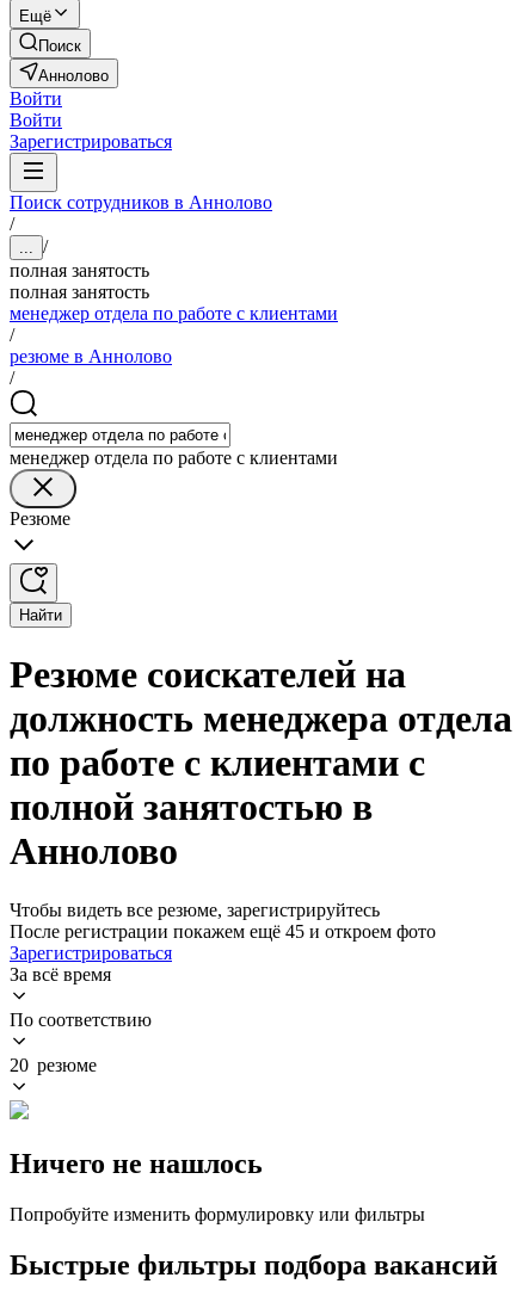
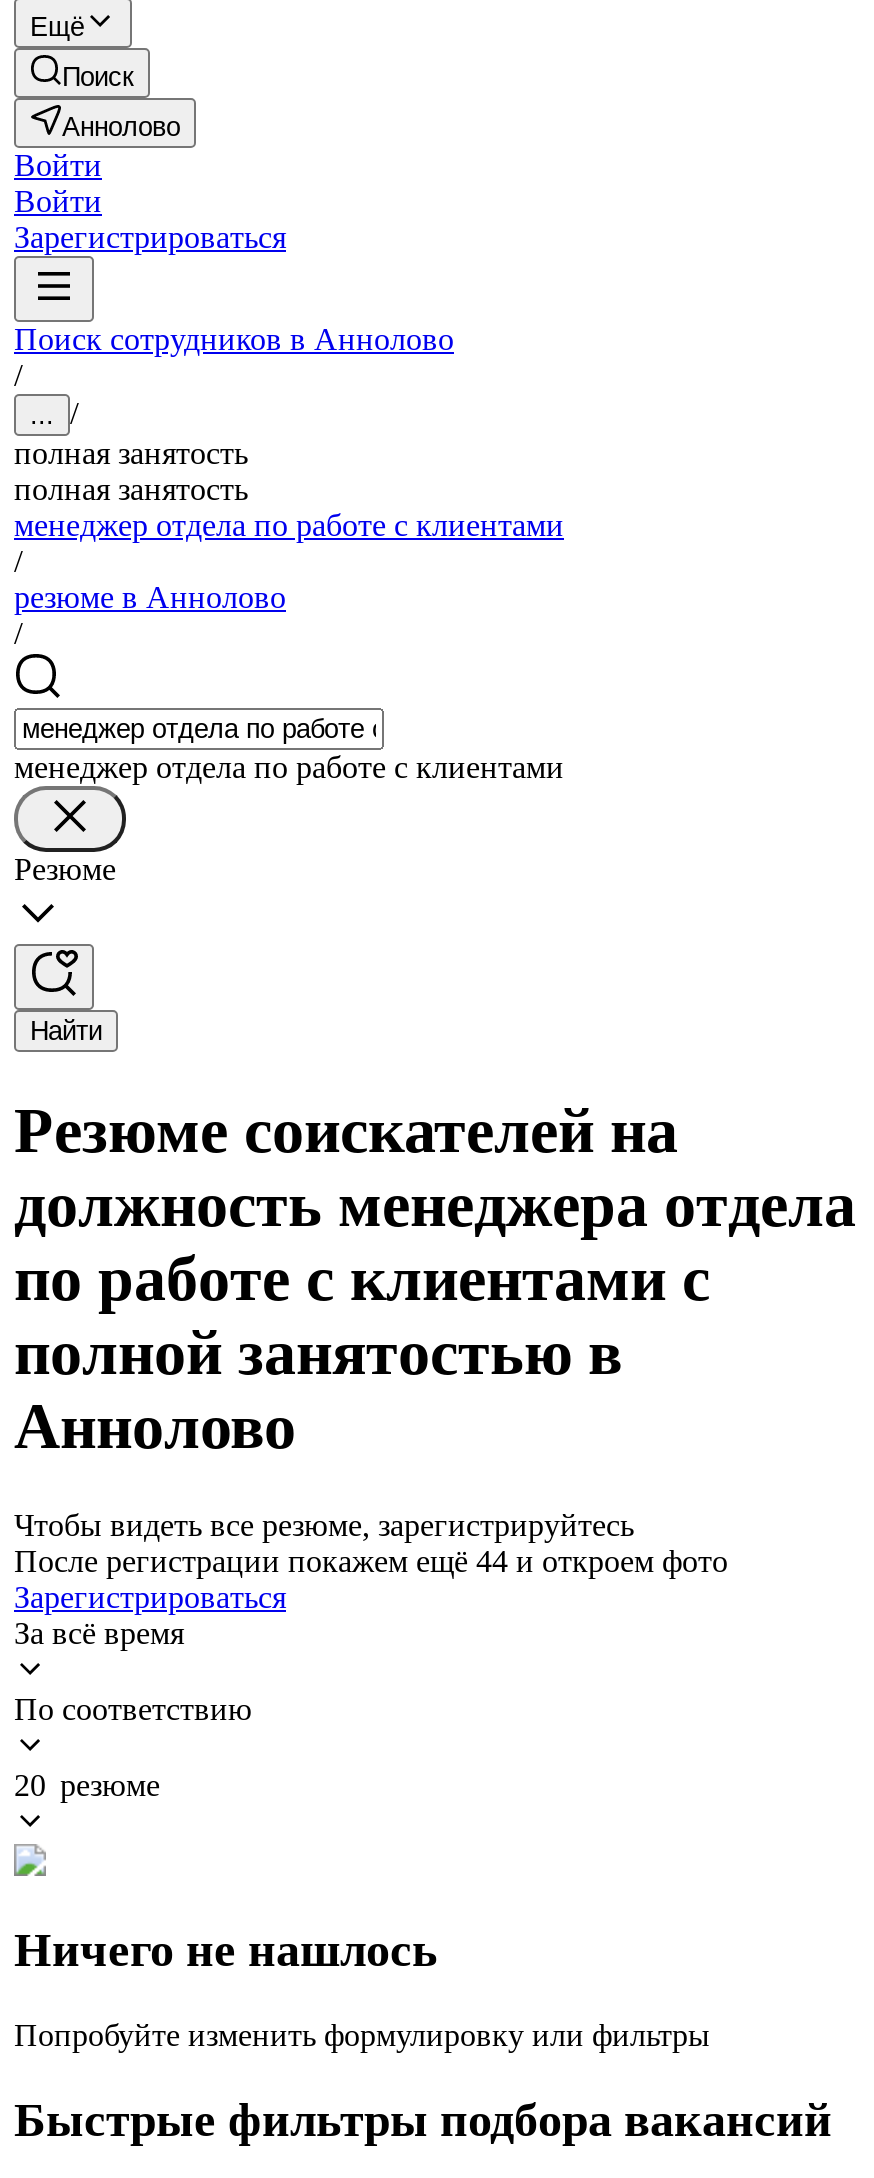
[10,921,436,941] После регистрации покажем ещё 45 и откроем фото -> [14,1544,728,1578] После регистрации покажем ещё 44 и откроем фото

